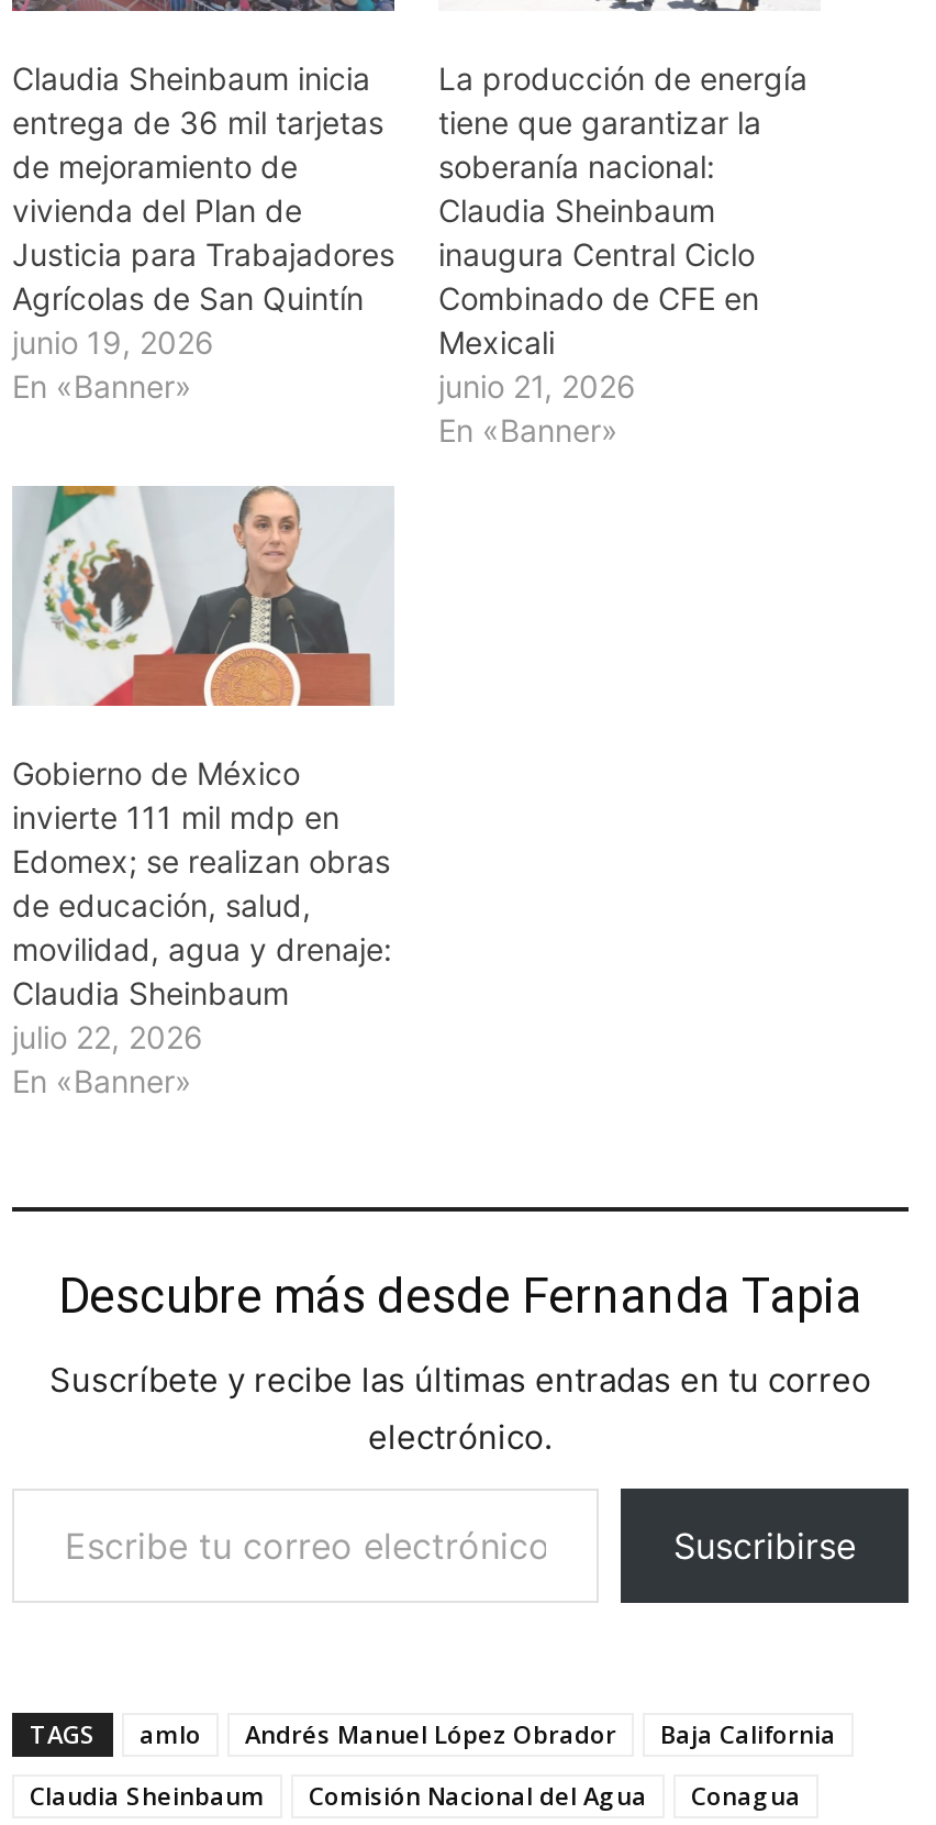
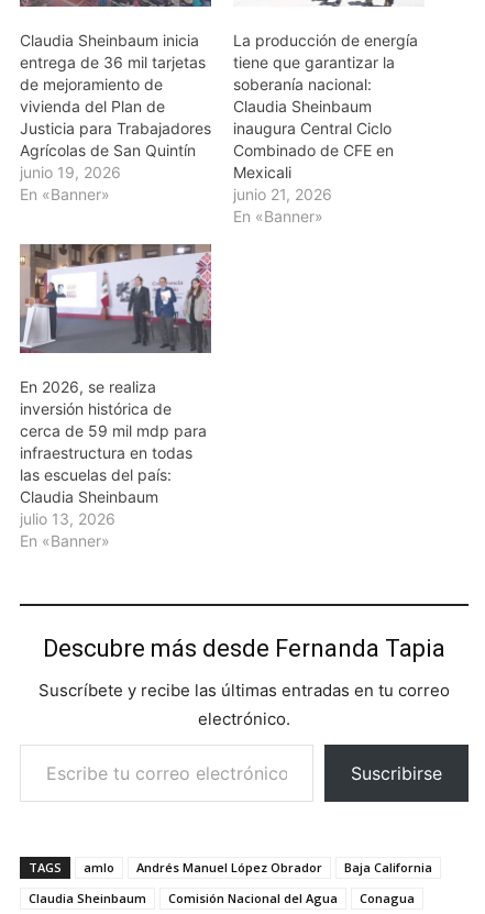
[12,484,394,968] [image] | Gobierno de México | invierte 111 mil mdp en | Edomex; se realizan obras | de educación, salud, | movilidad, agua y drenaje: -> [20,243,212,484] [image] | En 2026, se realiza | inversión histórica de | cerca de 59 mil mdp para | infraestructura en todas | las escuelas del país:
[12,1018,203,1056] julio 22, 2026 -> [20,509,115,528] julio 13, 2026

